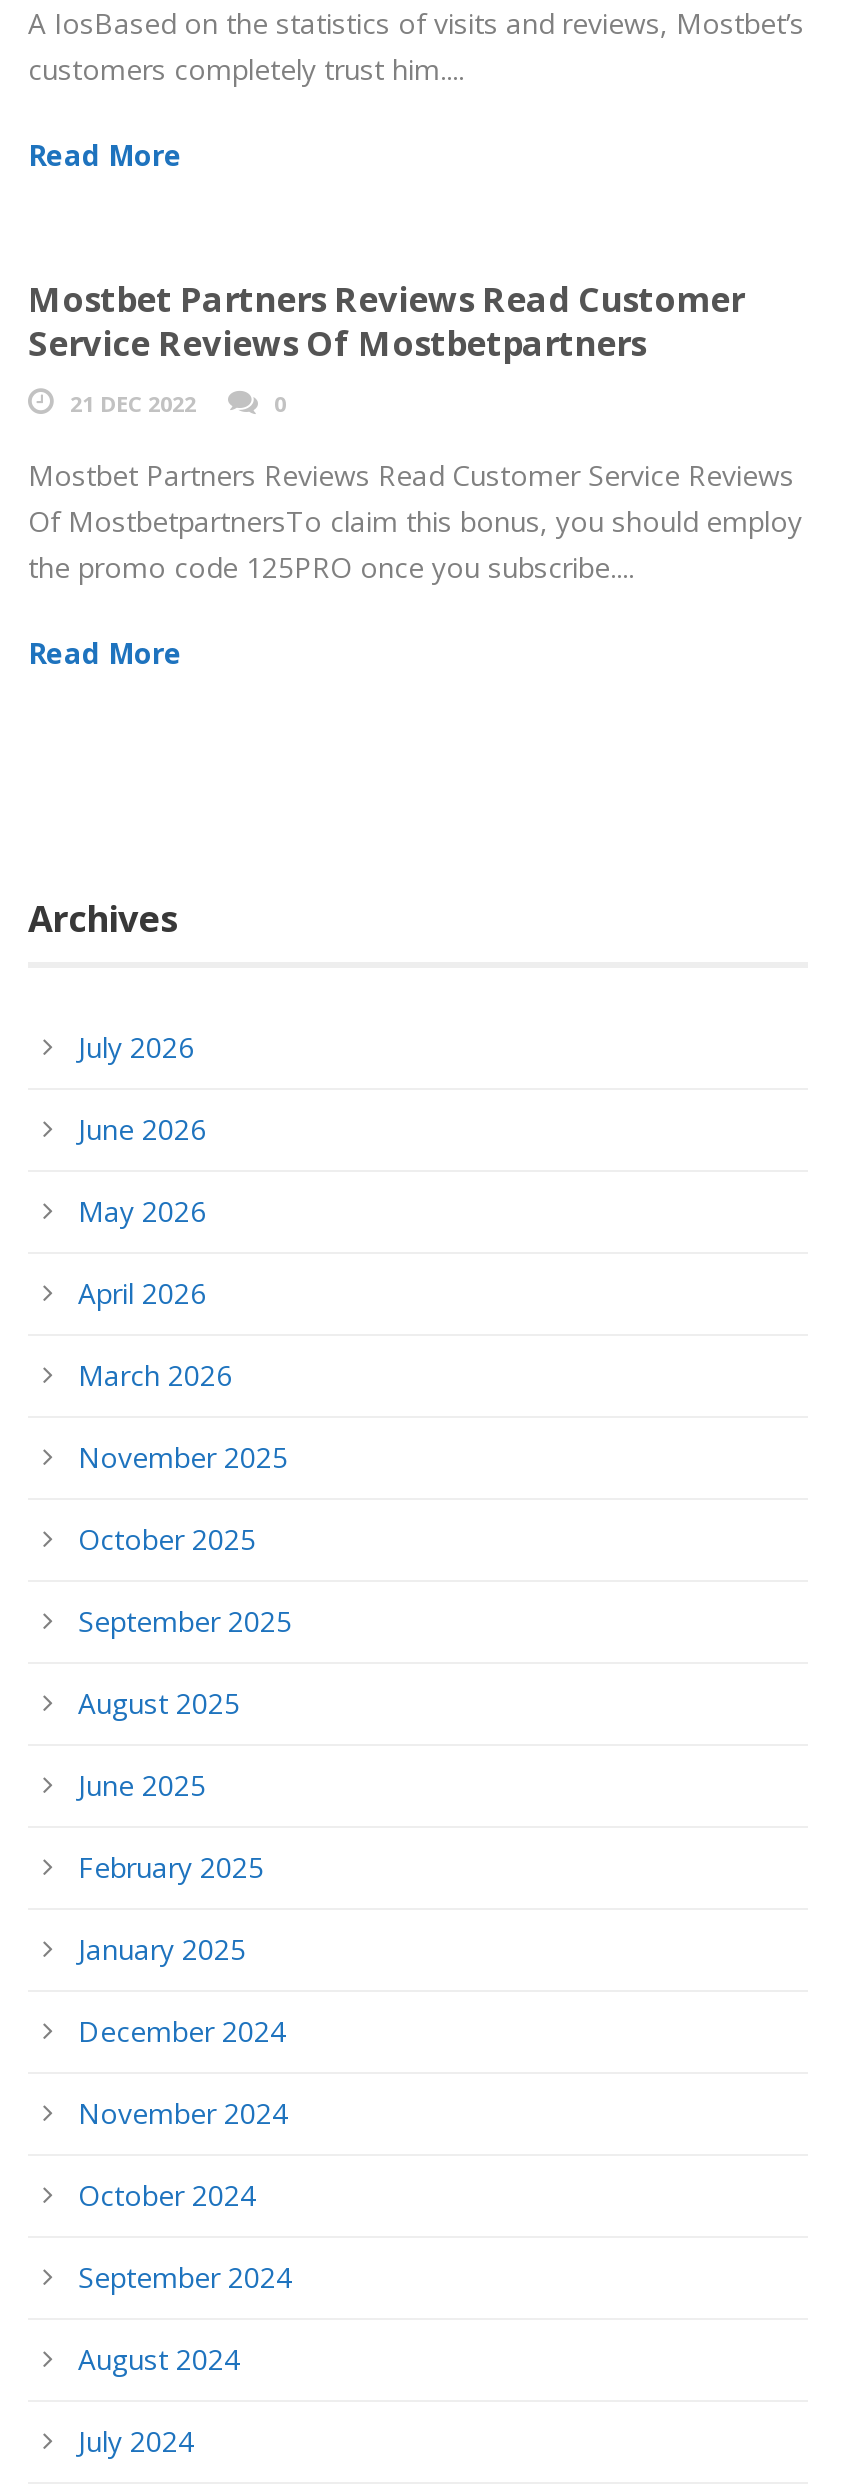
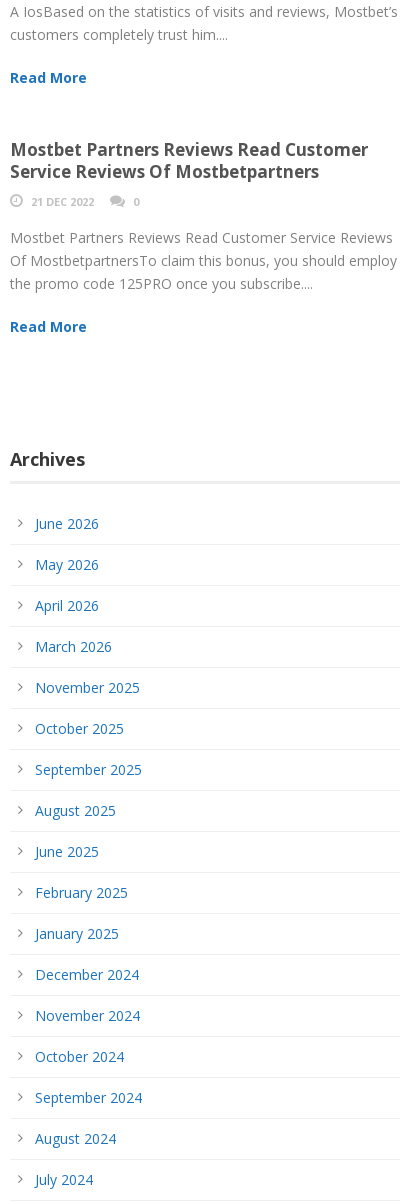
[78,1028,194,1066] July 2026 -> none

